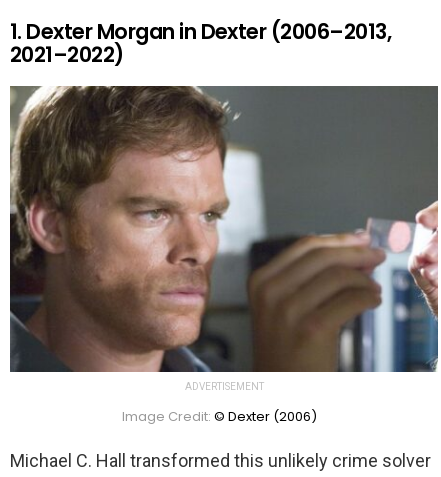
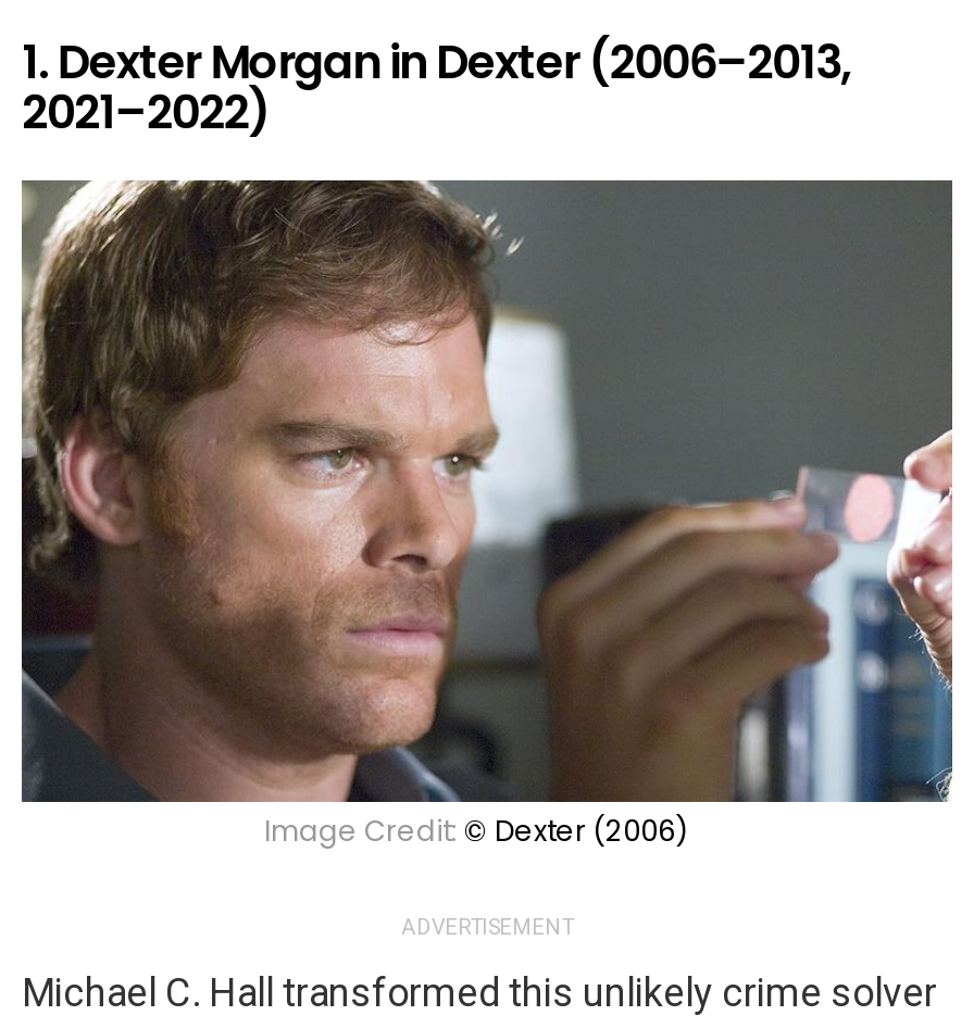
moved [184,381,263,392] -> [401,917,573,940]: ADVERTISEMENT
moved [121,407,316,426] -> [264,812,688,853]: Image Credit: © Dexter (2006)

